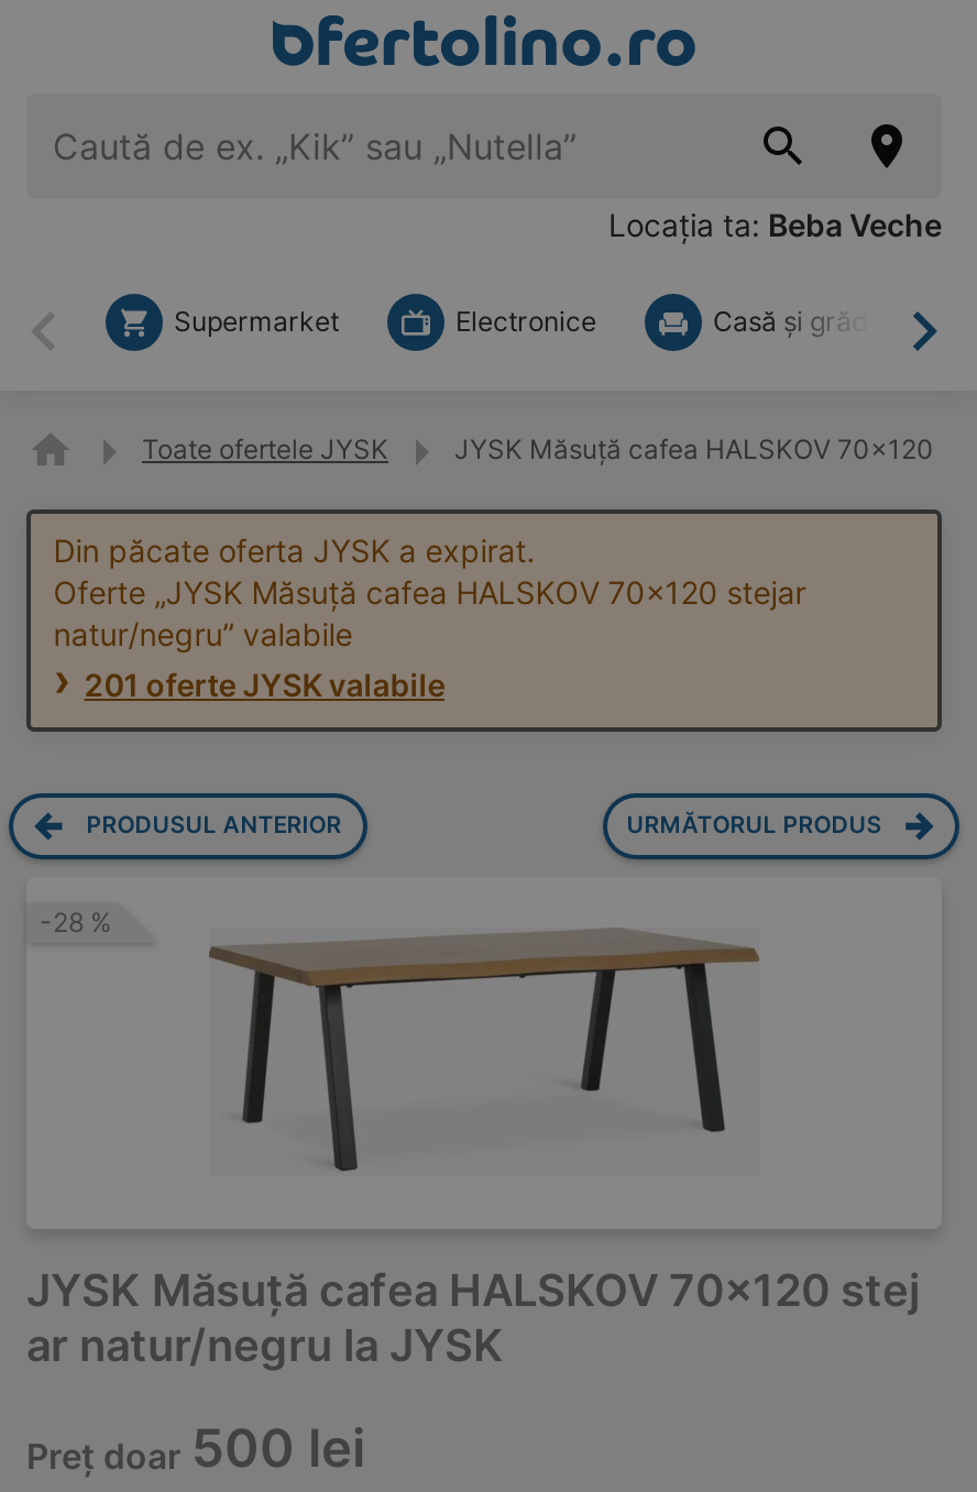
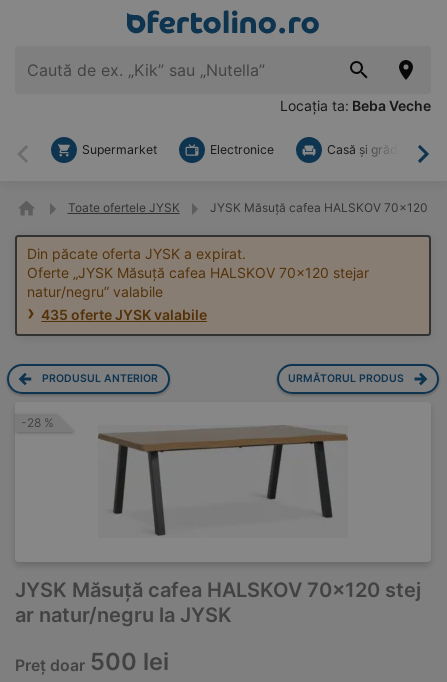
[84,665,445,702] 201 oferte JYSK valabile -> [41,305,207,322] 435 oferte JYSK valabile

